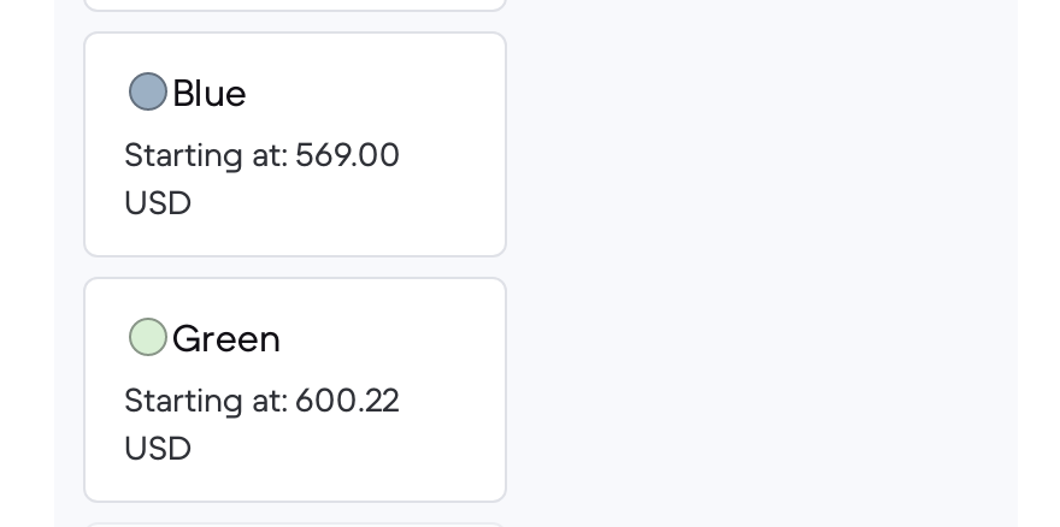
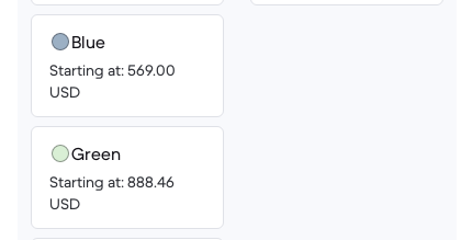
[124,378,399,421] Starting at: 600.22 -> [49,172,175,192] Starting at: 888.46

